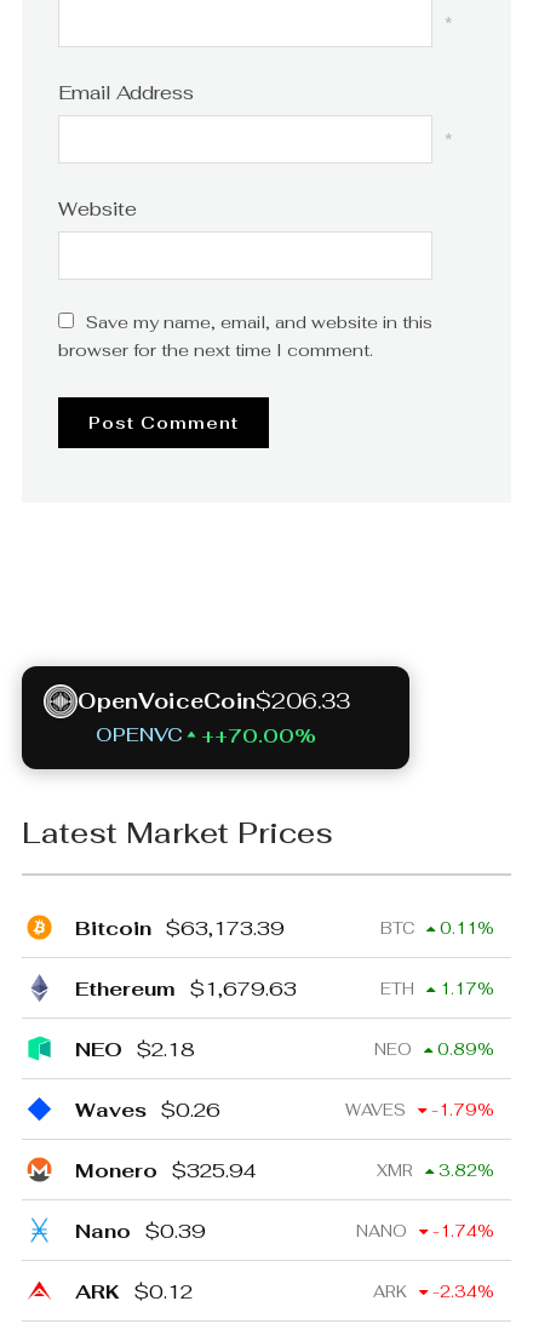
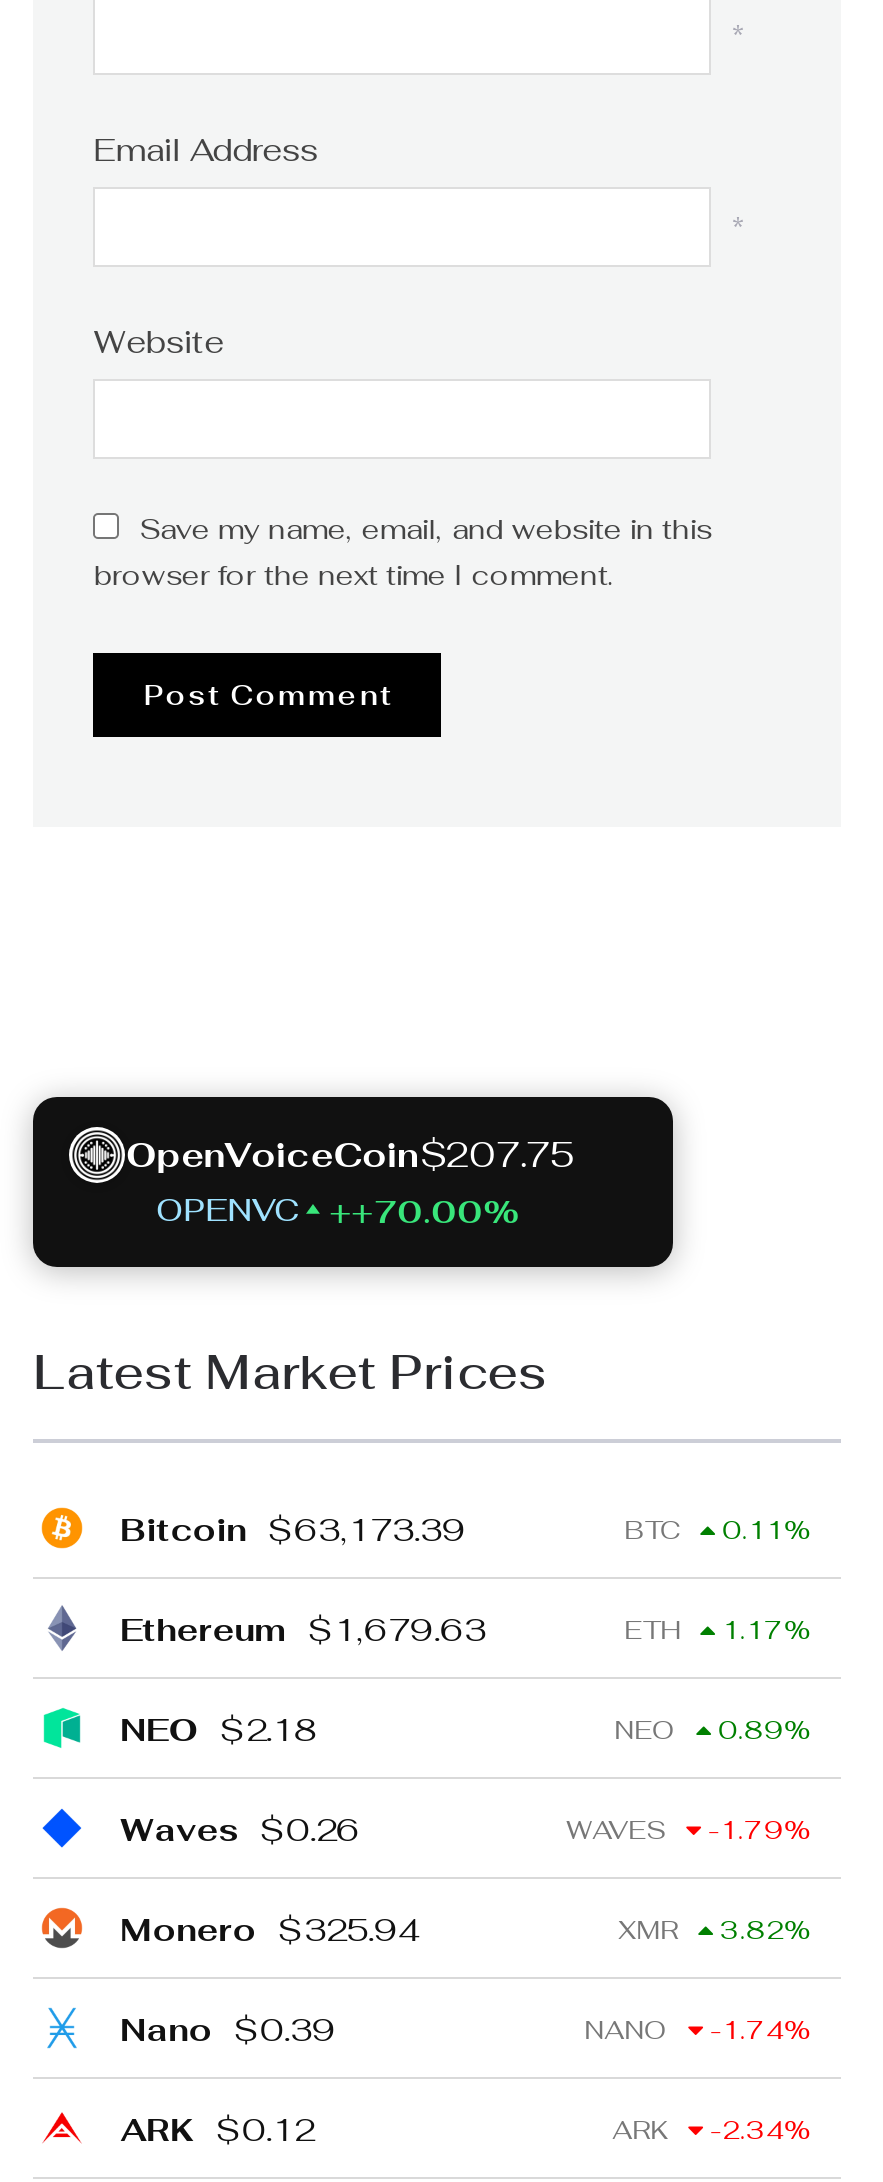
[78,687,350,715] OpenVoiceCoin$206.33 -> [126,1131,574,1177] OpenVoiceCoin$207.75

